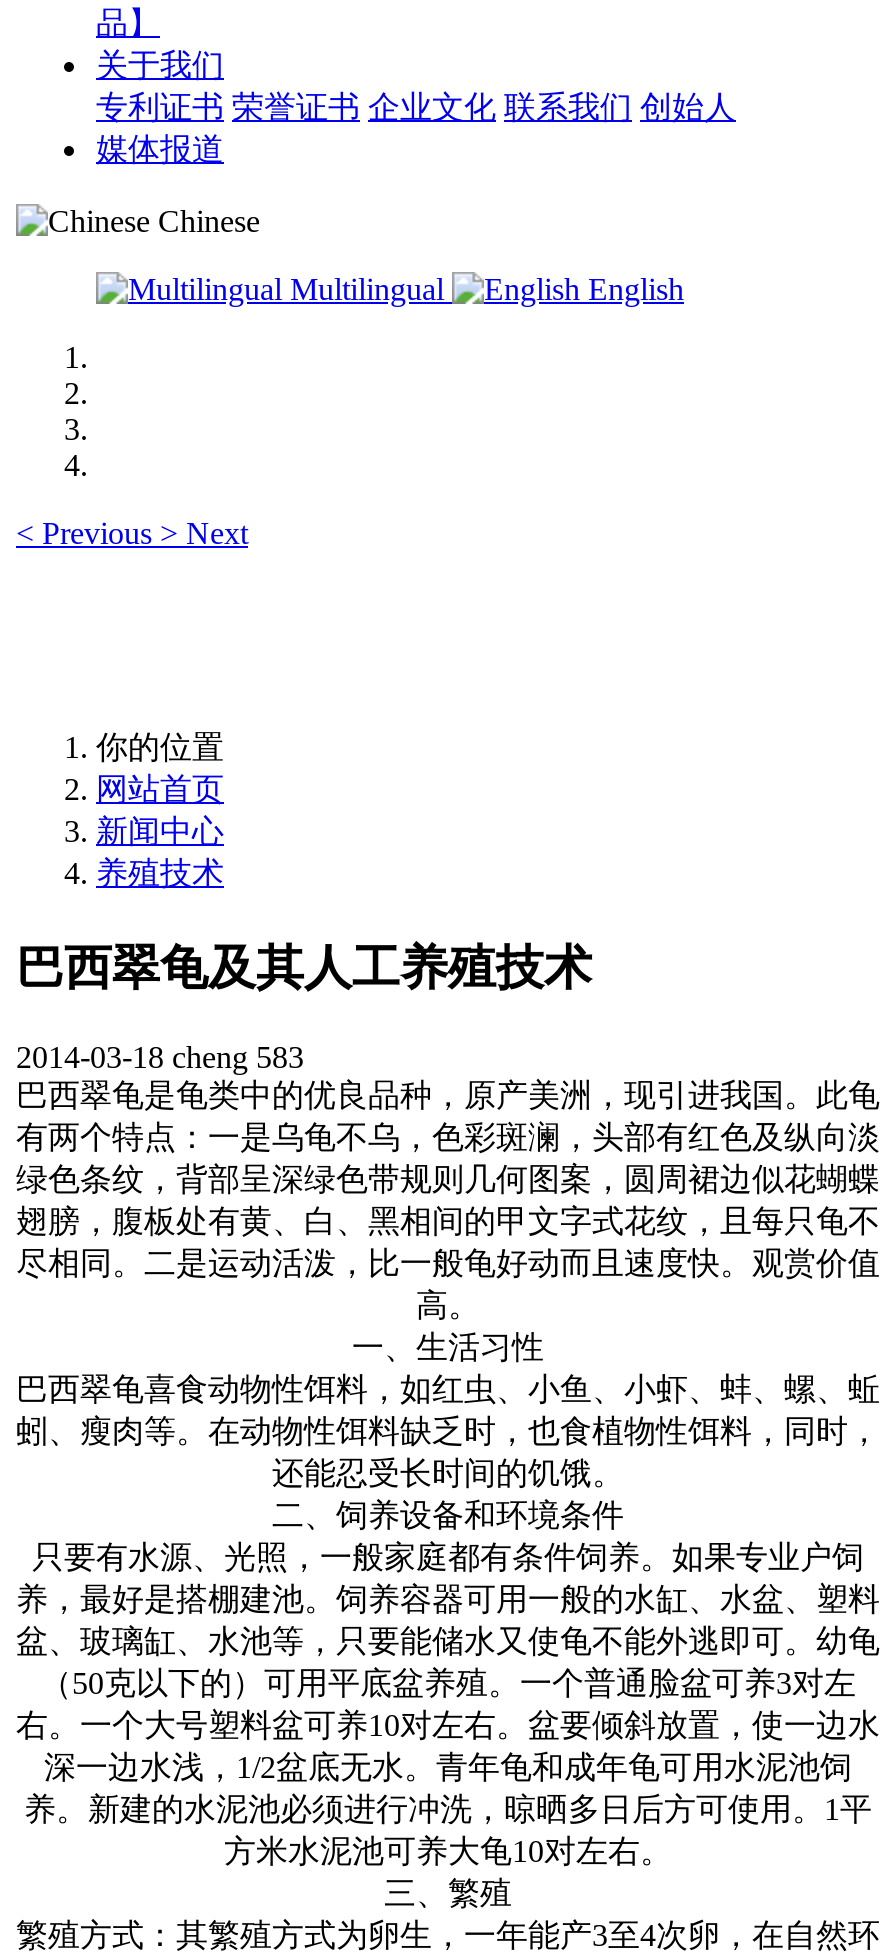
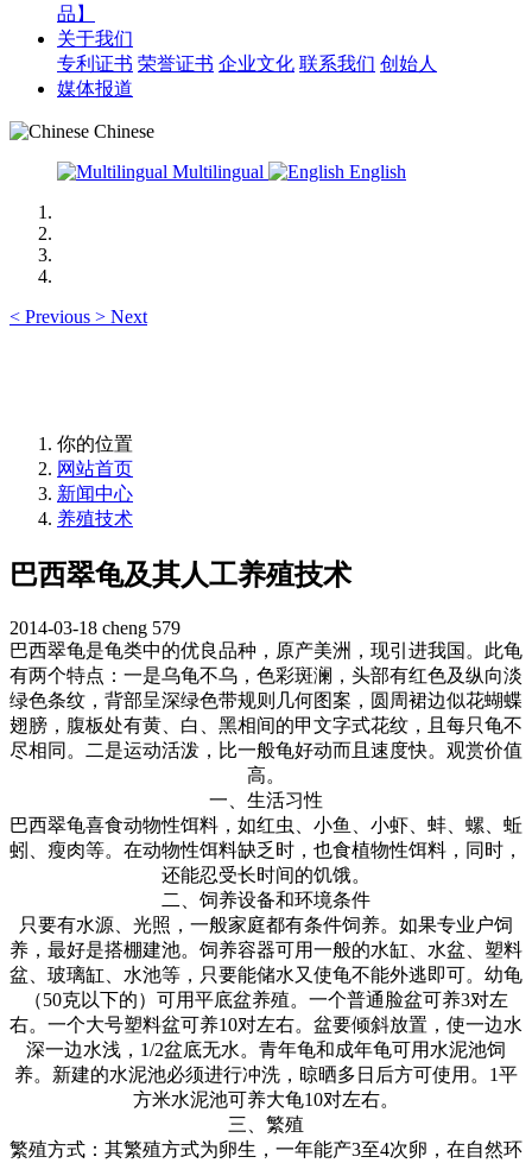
[16,1040,304,1074] 2014-03-18 cheng 583 -> [9,617,180,638] 2014-03-18 cheng 579

